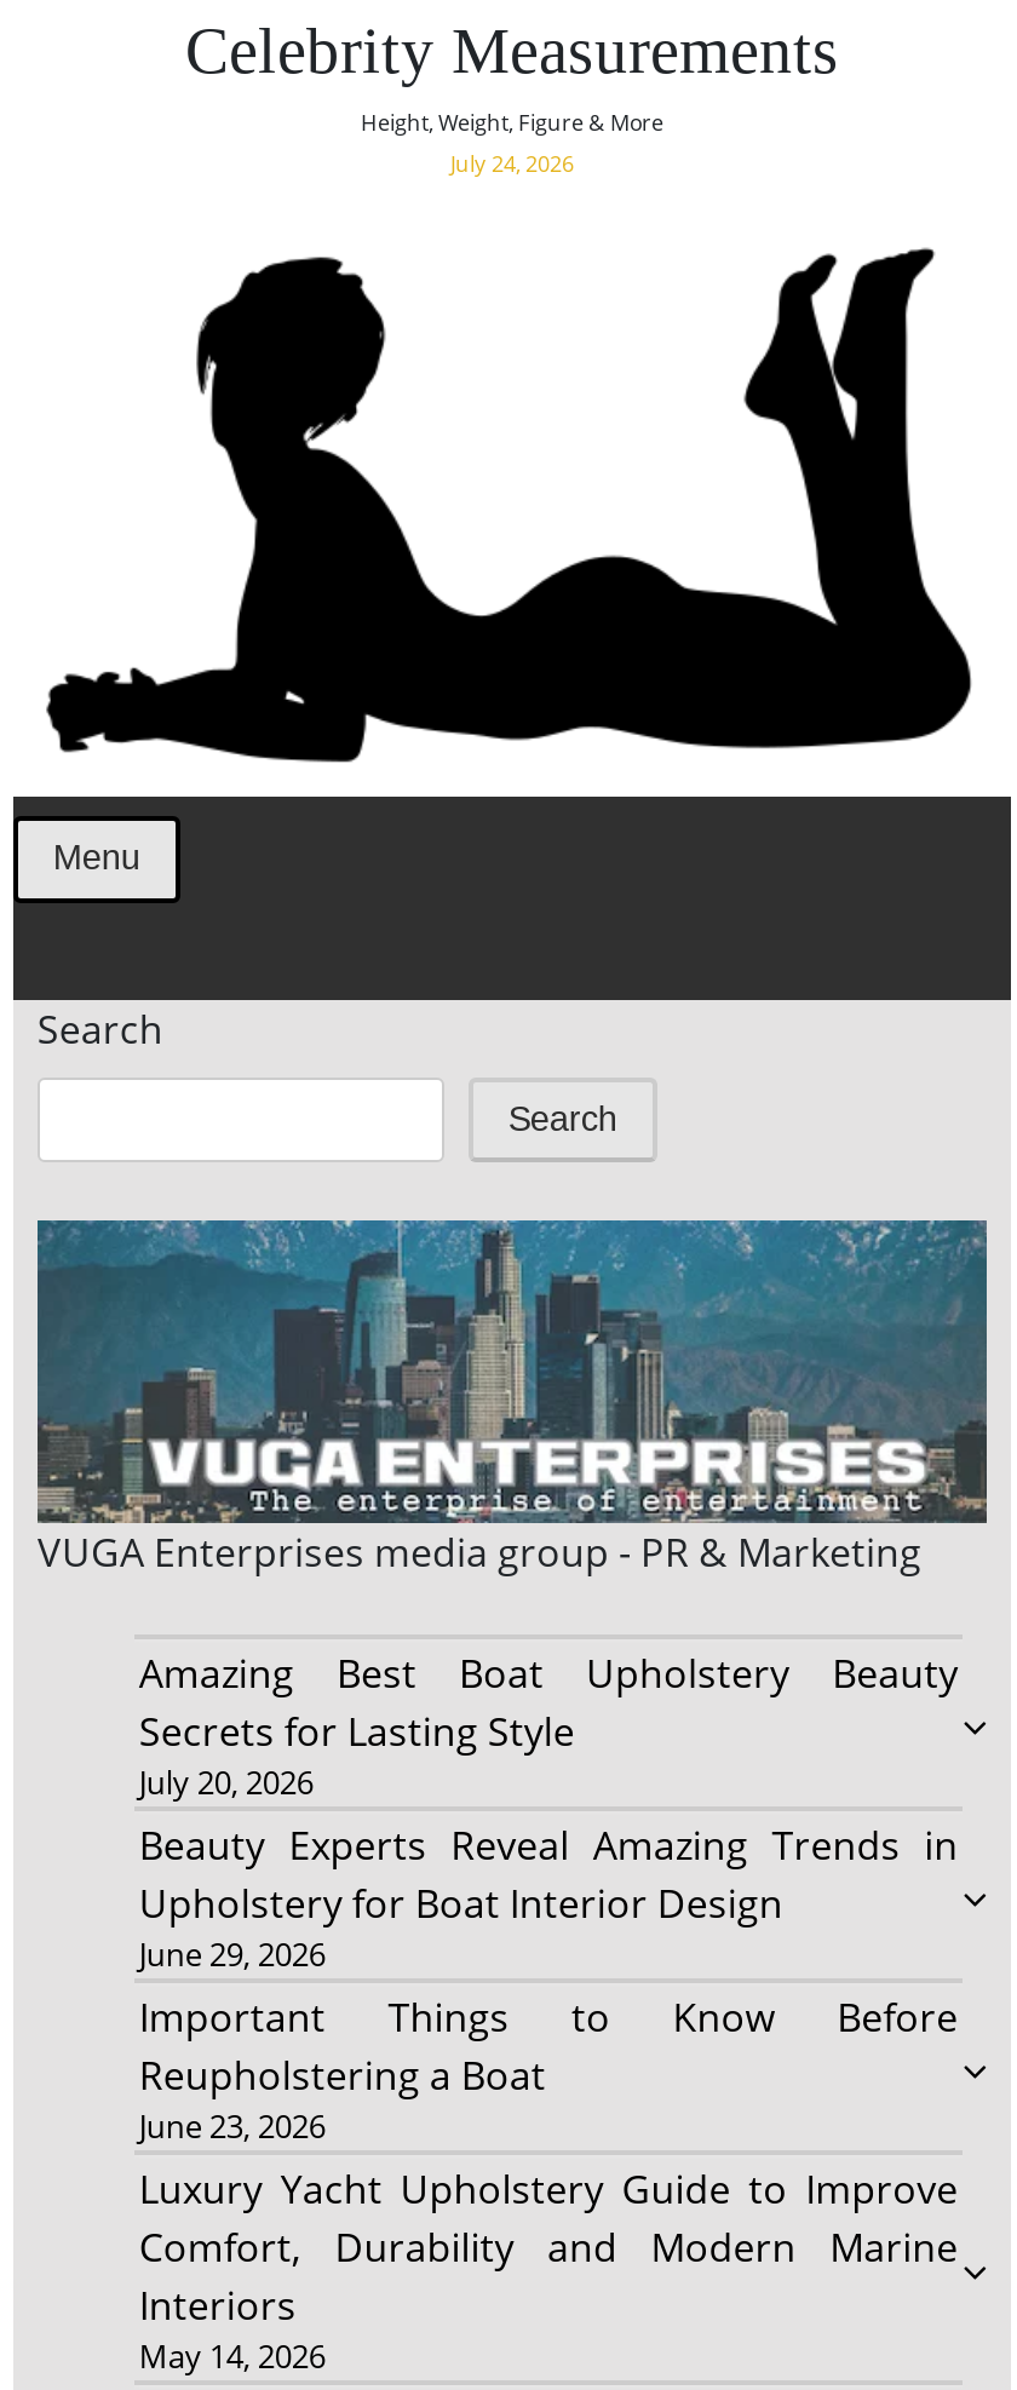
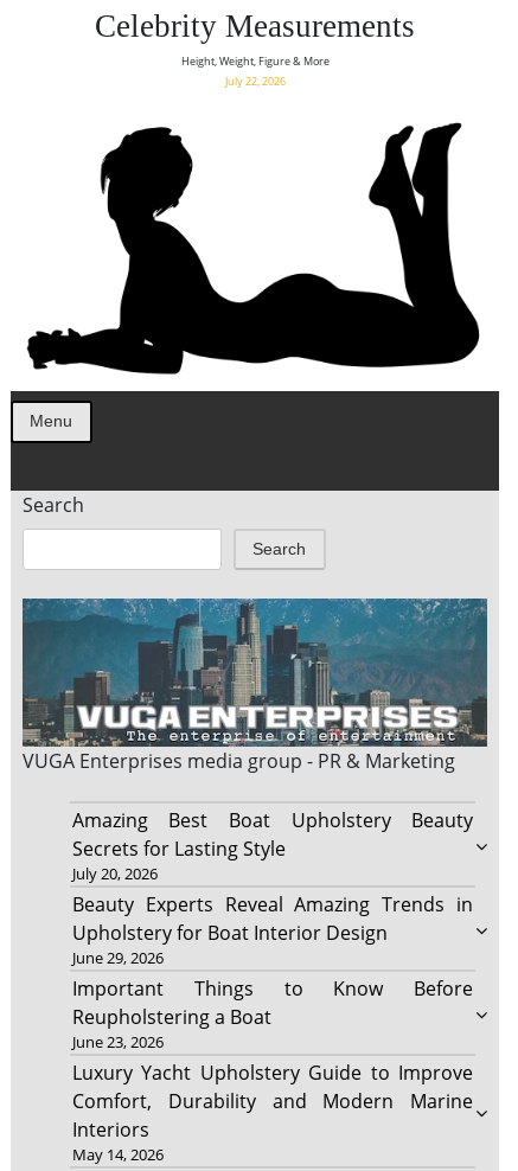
[450,148,574,179] July 24, 2026 -> [225,73,285,89] July 22, 2026

